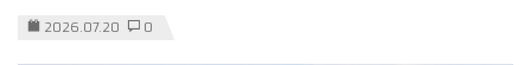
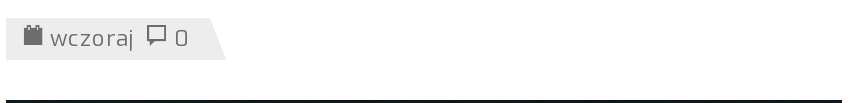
[44,19,120,37] 2026.07.20 -> [50,23,134,53] wczoraj

